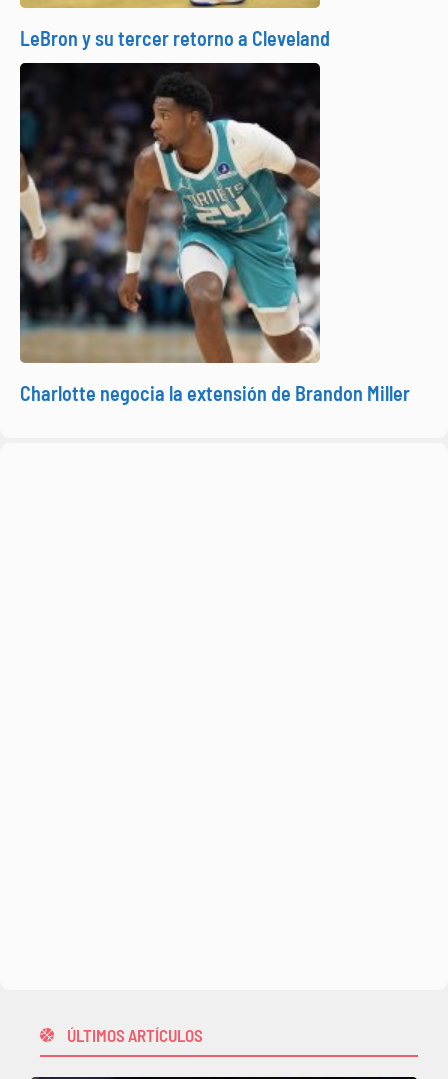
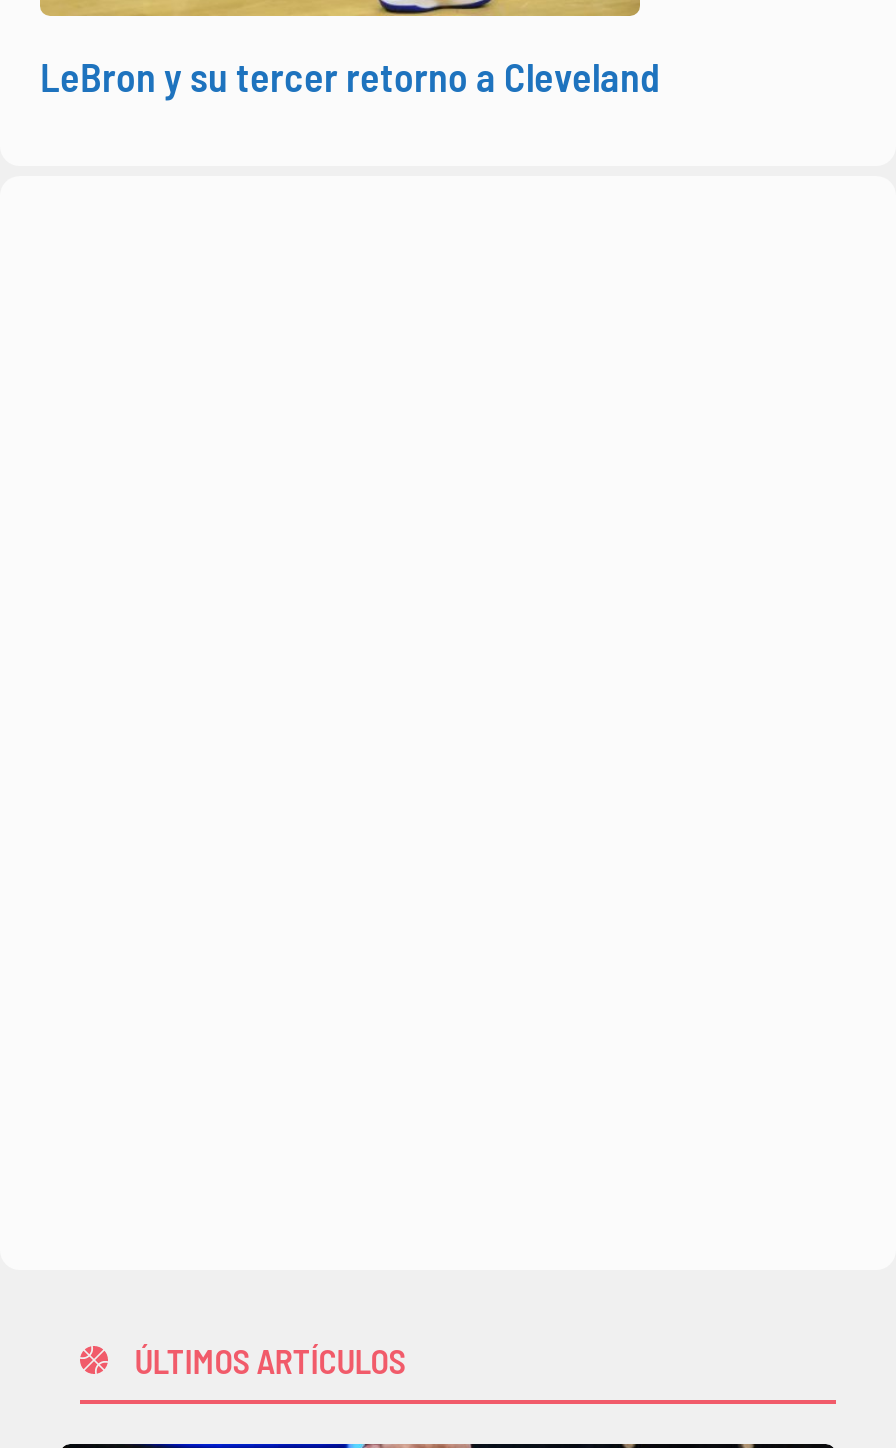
[19,62,410,405] [image] | Charlotte negocia la extensión de Brandon Miller -> none

